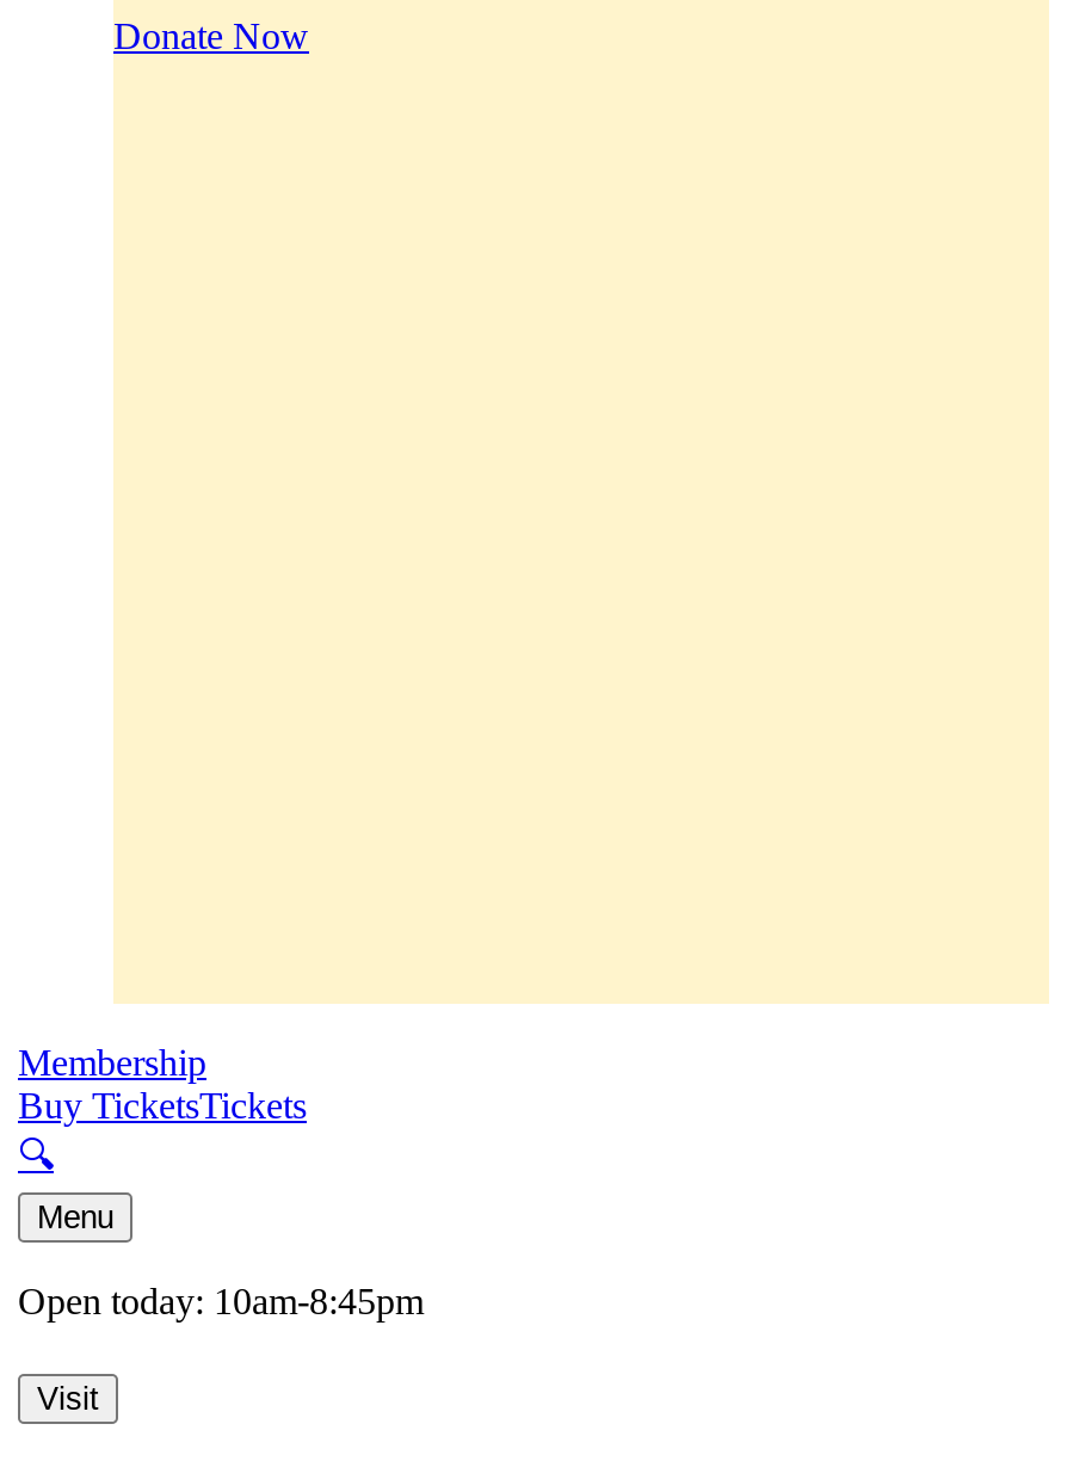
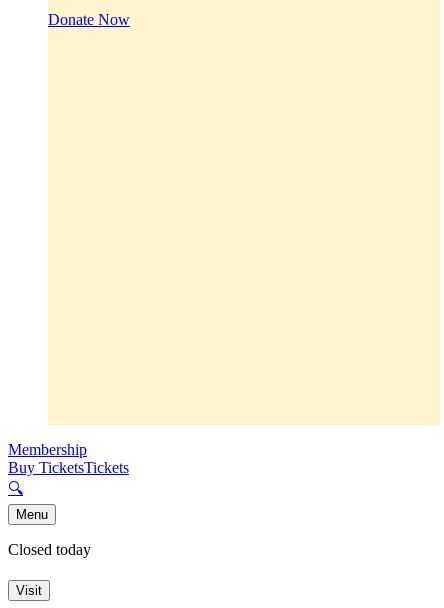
[18,1281,424,1322] Open today: 10am-8:45pm -> [8,541,91,558] Closed today

